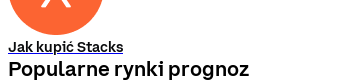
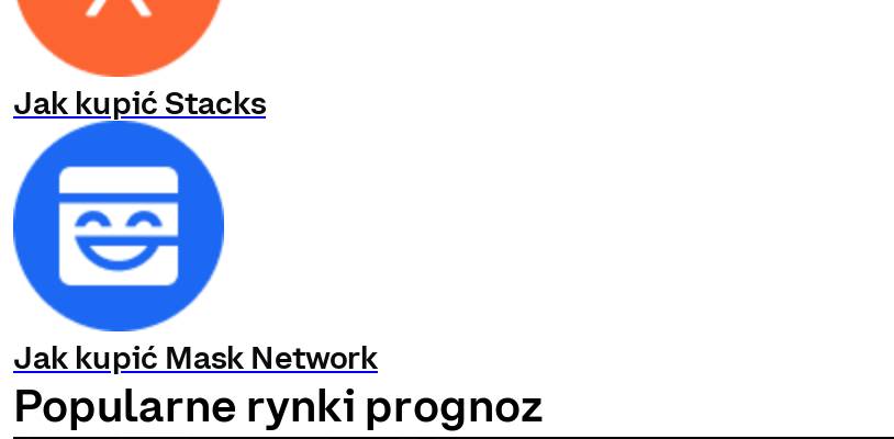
none -> [11,130,378,378] [image] | Jak kupić Mask Network

